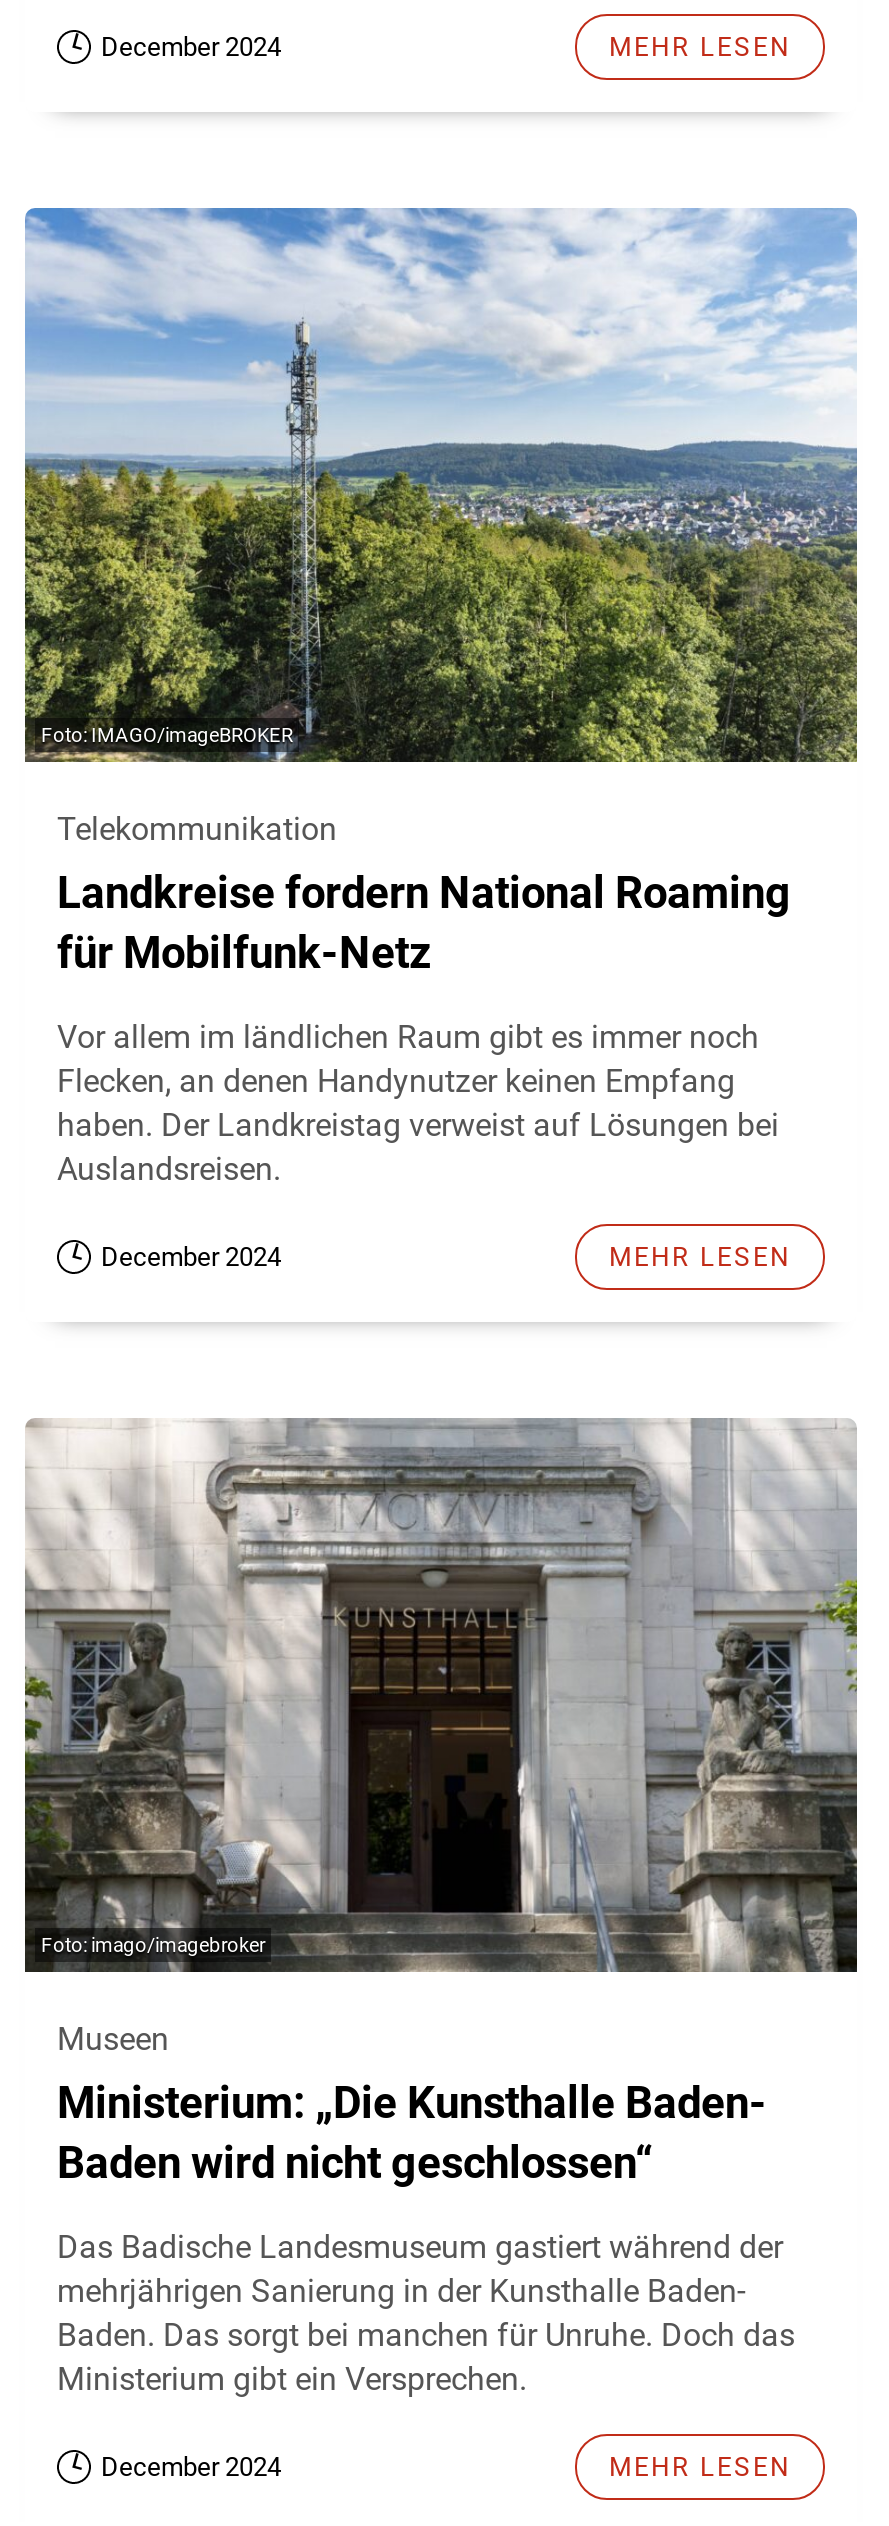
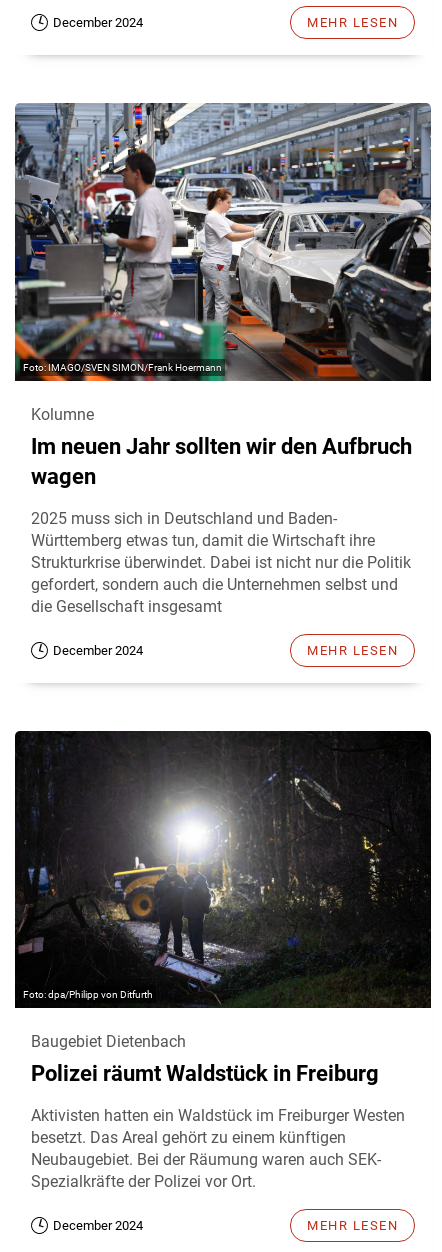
[23,206,859,764] [image] | IMAGO/imageBROKER -> [14,102,432,382] [image] | IMAGO/SVEN SIMON/Frank Hoermann
[57,810,791,978] Telekommunikation | Landkreise fordern National Roaming | für Mobilfunk-Netz -> [31,405,412,489] Kolumne | Im neuen Jahr sollten wir den Aufbruch | wagen
[57,1018,779,1188] Vor allem im ländlichen Raum gibt es immer noch | Flecken, an denen Handynutzer keinen Empfang | haben. Der Landkreistag verweist auf Lösungen bei | Auslandsreisen. -> [31,509,411,616] 2025 muss sich in Deutschland und Baden- | Württemberg etwas tun, damit die Wirtschaft ihre | Strukturkrise überwindet. Dabei ist nicht nur die Politik | gefordert, sondern auch die Unternehmen selbst und | die Gesellschaft insgesamt
moved [101,1242,791,1272] -> [53,643,398,658]: December 2024 | MEHR LESEN
[23,1418,859,1974] [image] | imago/imagebroker -> [14,730,432,1008] [image] | dpa/Philipp von Ditfurth
[57,2020,767,2188] Museen | Ministerium: „Die Kunsthalle Baden- | Baden wird nicht geschlossen“ -> [31,1032,379,1086] Baugebiet Dietenbach | Polizei räumt Waldstück in Freiburg
[57,2228,795,2398] Das Badische Landesmuseum gastiert während der | mehrjährigen Sanierung in der Kunsthalle Baden- | Baden. Das sorgt bei manchen für Unruhe. Doch das | Ministerium gibt ein Versprechen. -> [31,1106,405,1191] Aktivisten hatten ein Waldstück im Freiburger Westen | besetzt. Das Areal gehört zu einem künftigen | Neubaugebiet. Bei der Räumung waren auch SEK- | Spezialkräfte der Polizei vor Ort.

